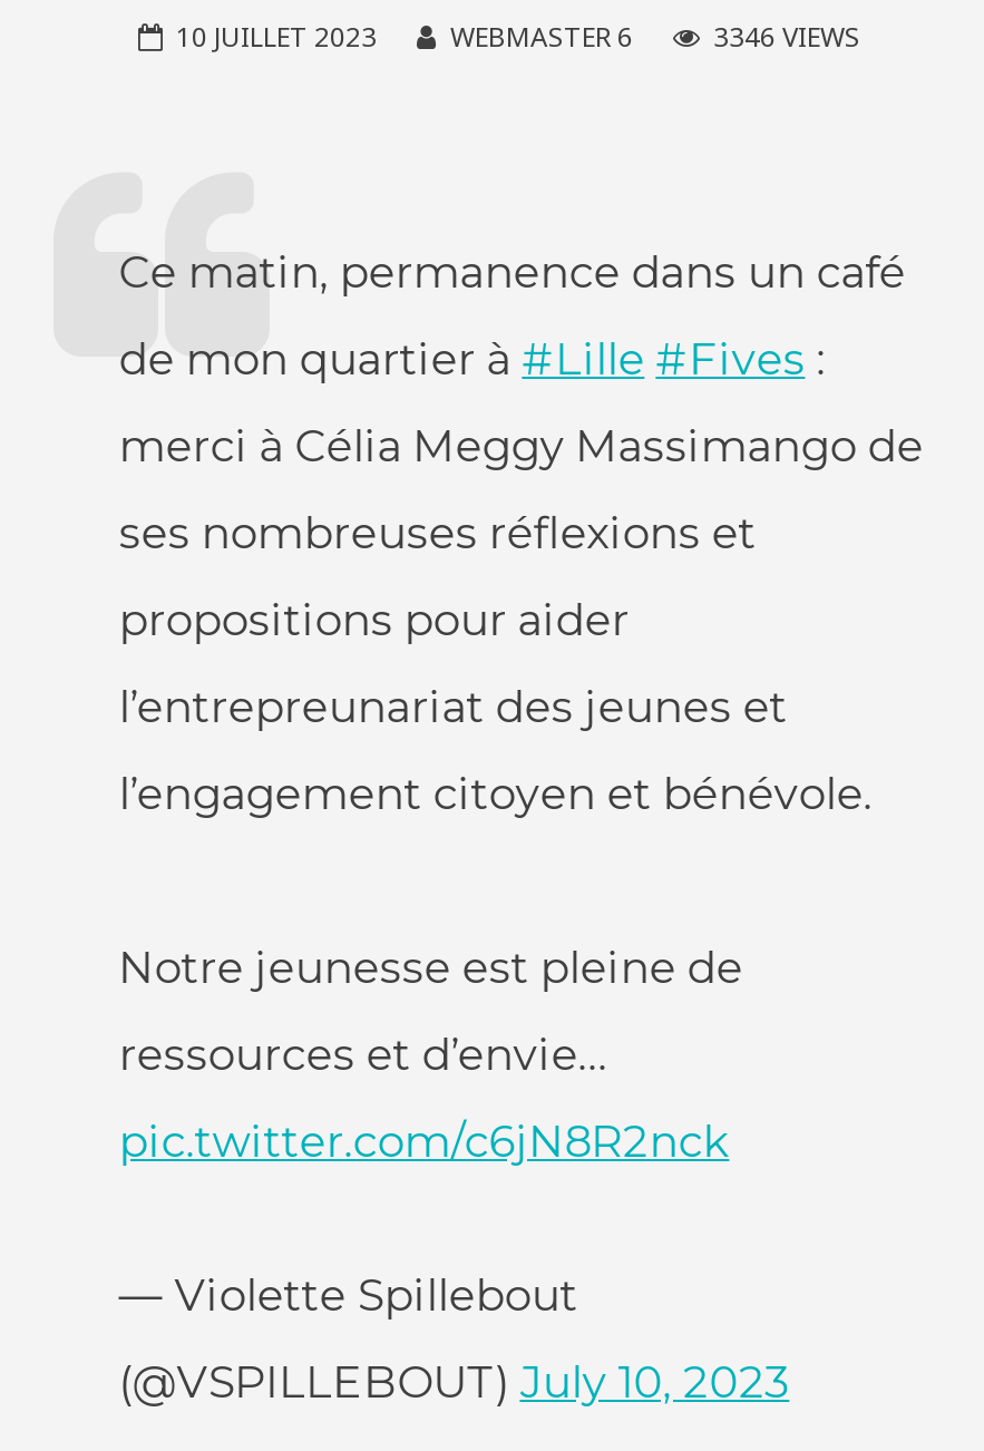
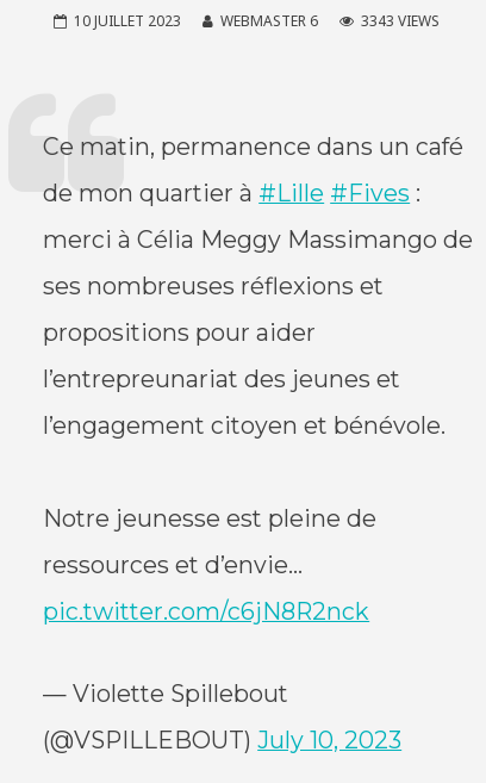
[713,18,860,56] 3346 VIEWS -> [361,11,440,31] 3343 VIEWS

